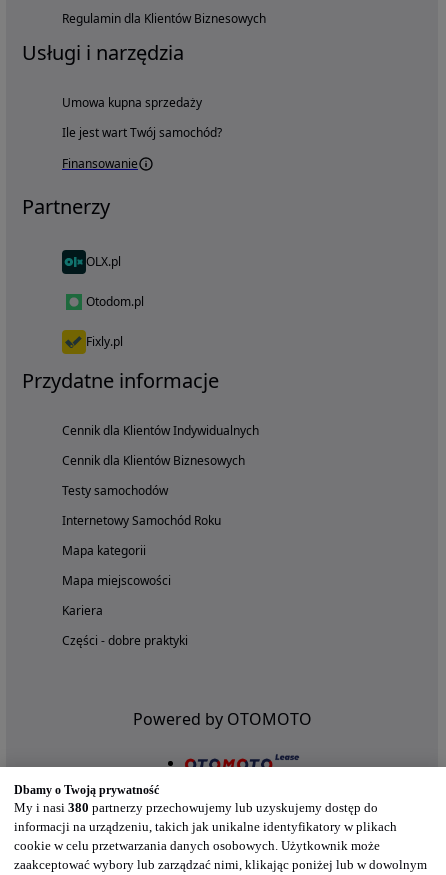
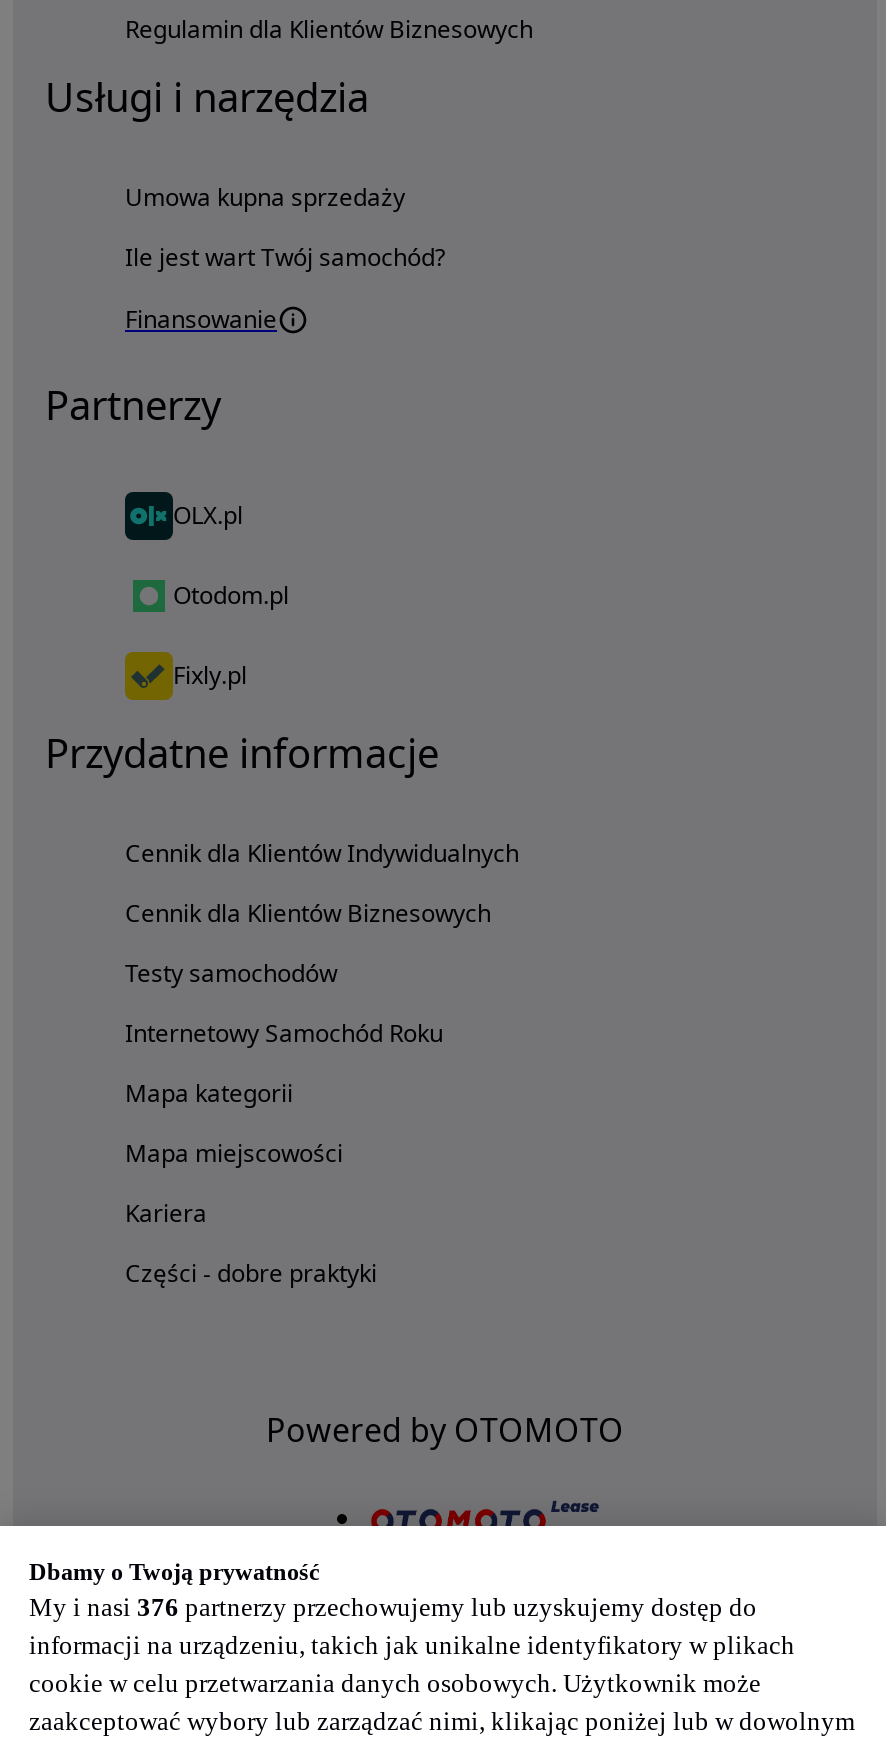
[14,800,378,815] My i nasi 380 partnerzy przechowujemy lub uzyskujemy dostęp do -> [29,1592,757,1622] My i nasi 376 partnerzy przechowujemy lub uzyskujemy dostęp do

